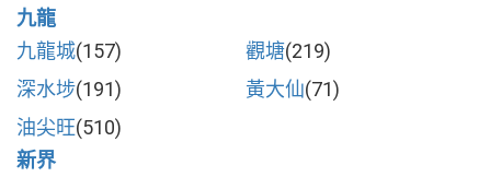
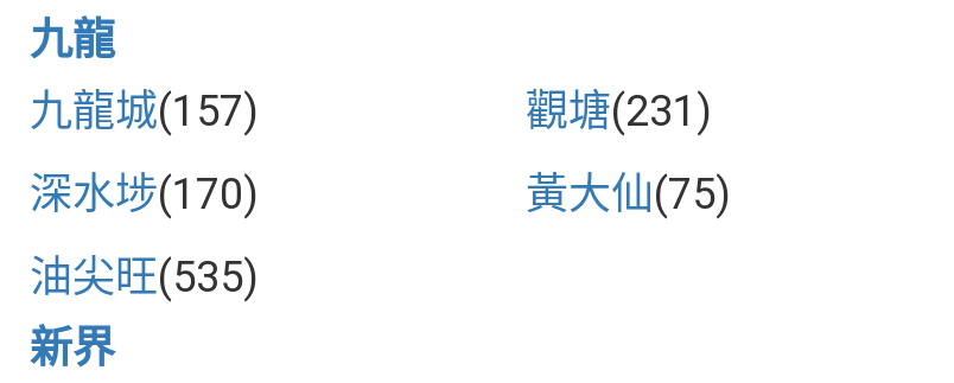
[246,39,331,62] 觀塘(219) -> [526,85,711,135] 觀塘(231)
[16,78,122,101] 深水埗(191) -> [30,168,257,218] 深水埗(170)
[246,78,340,101] 黃大仙(71) -> [526,168,730,218] 黃大仙(75)
[16,116,122,139] 油尖旺(510) -> [30,251,257,301] 油尖旺(535)

